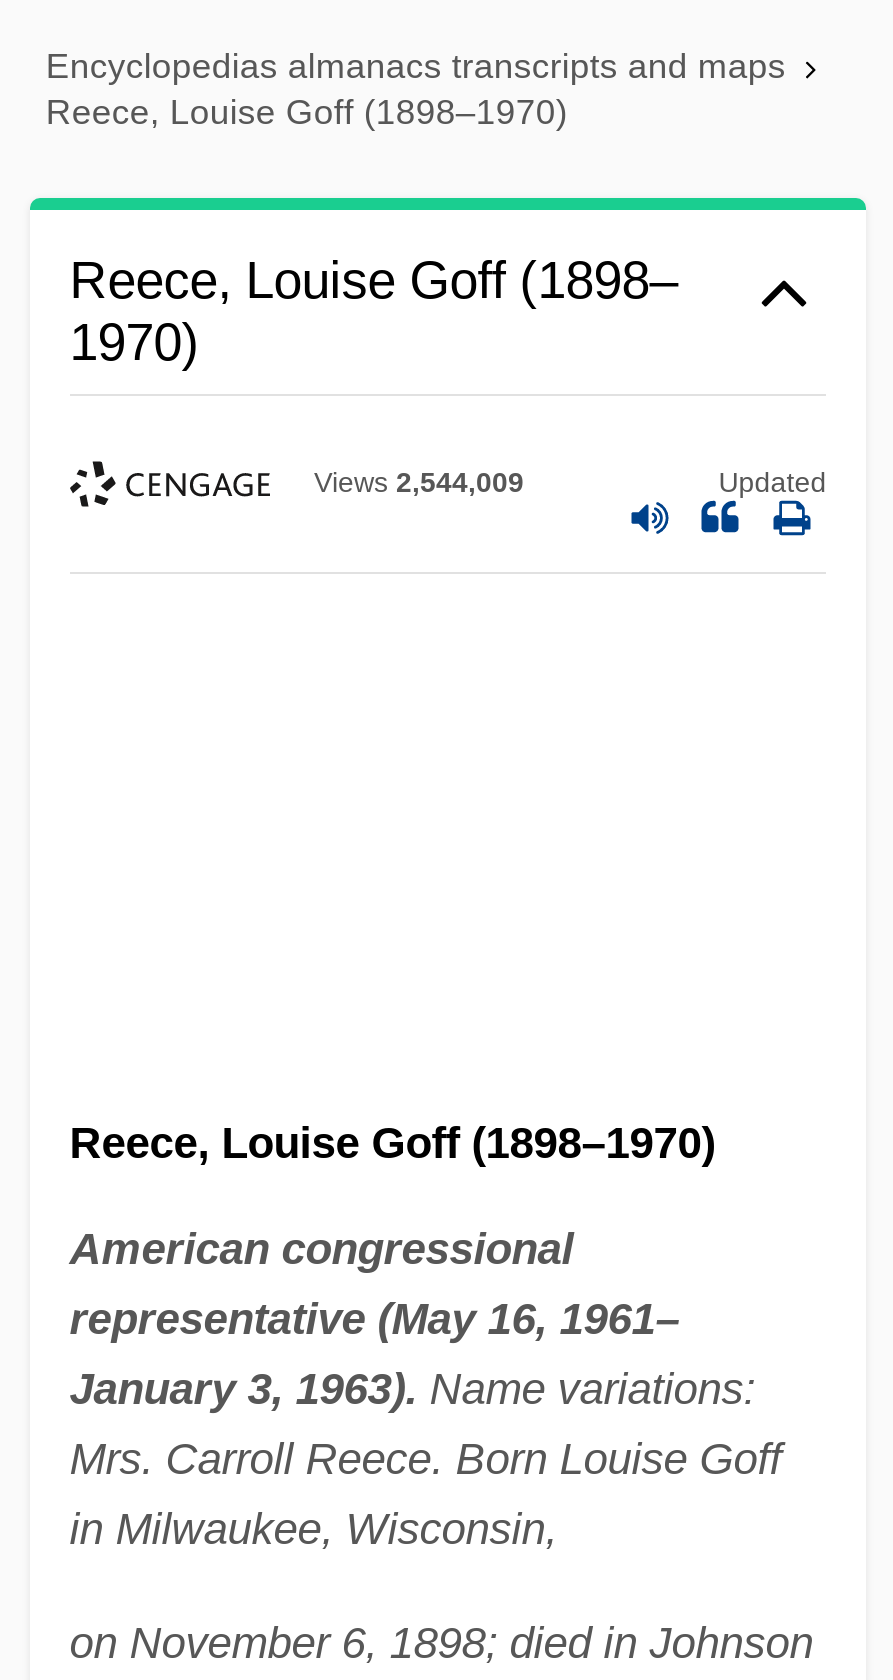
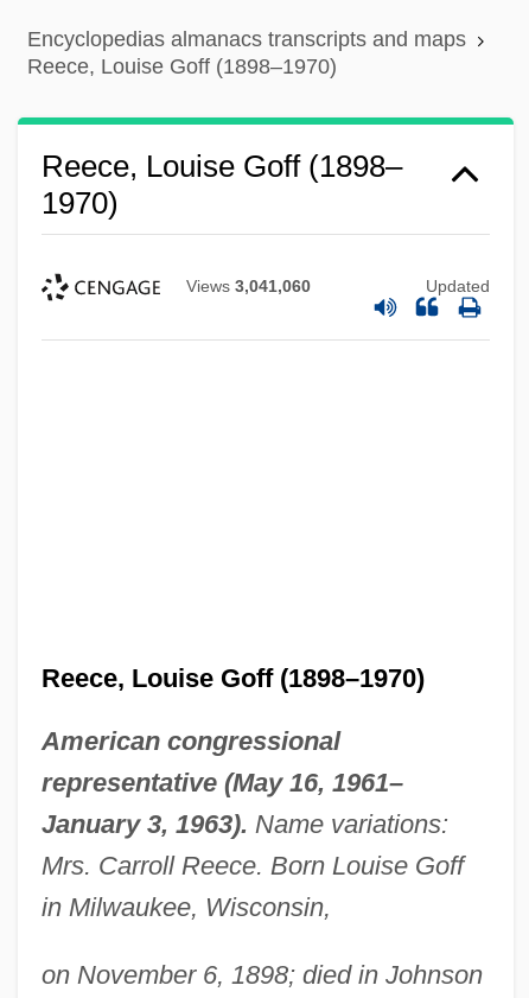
[314,467,524,499] Views 2,544,009 -> [186,277,311,296] Views 3,041,060

